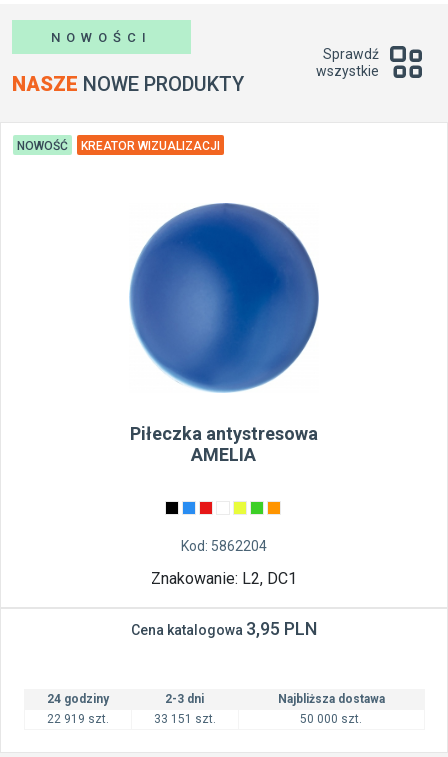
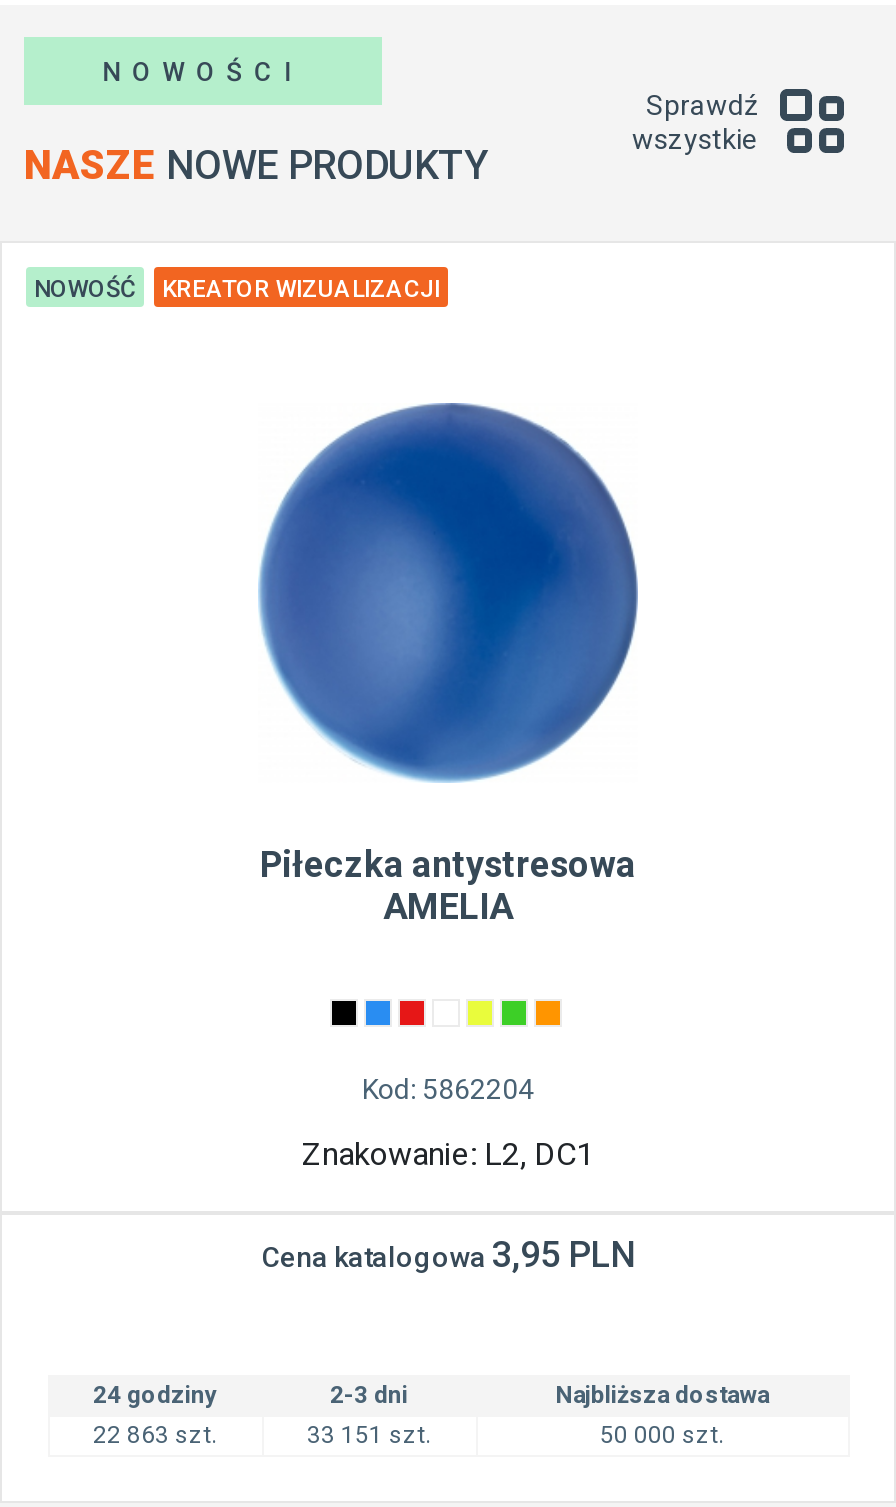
[46,712,108,726] 22 919 szt. -> [93,1422,217,1450] 22 863 szt.

